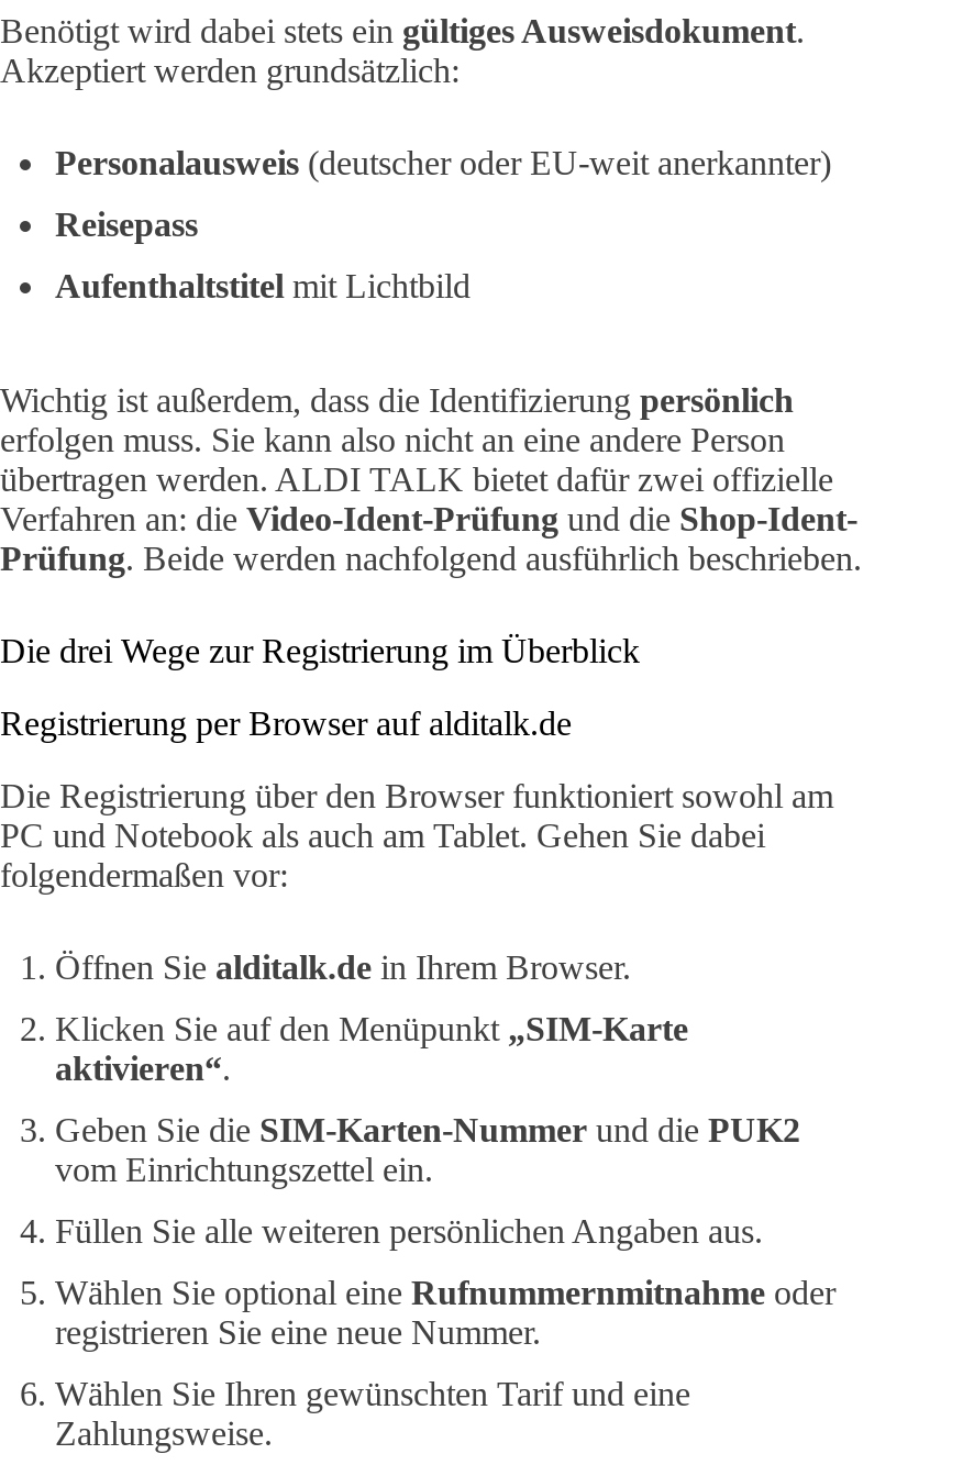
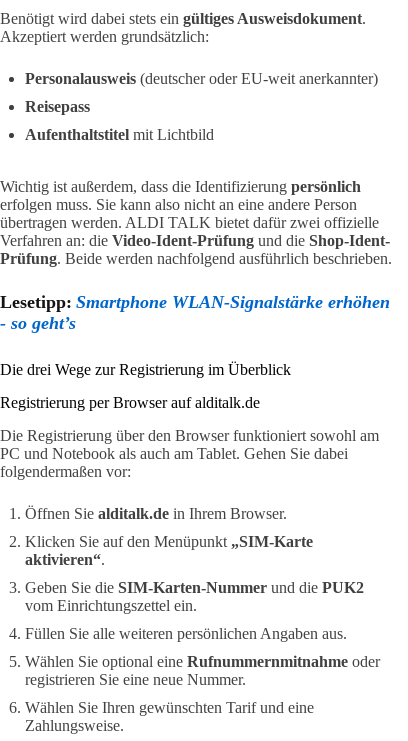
none -> [0,292,390,333] Lesetipp: Smartphone WLAN-Signalstärke erhöhen | - so geht’s

